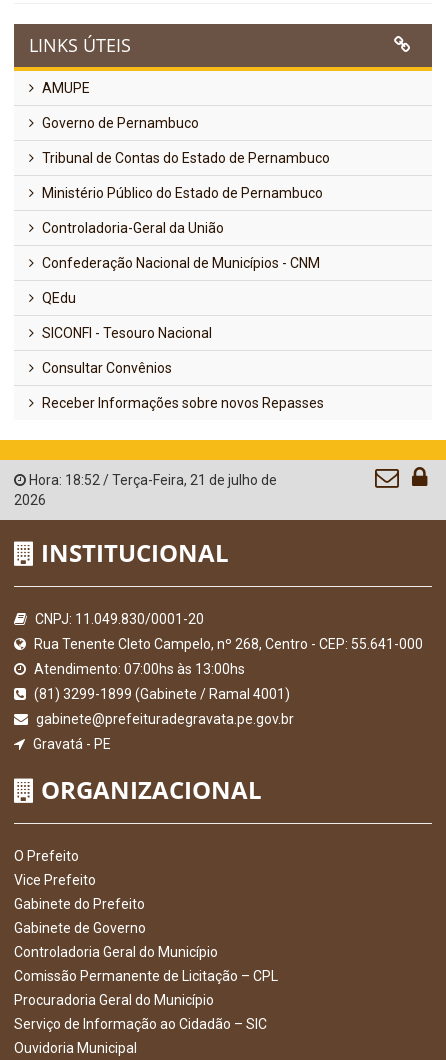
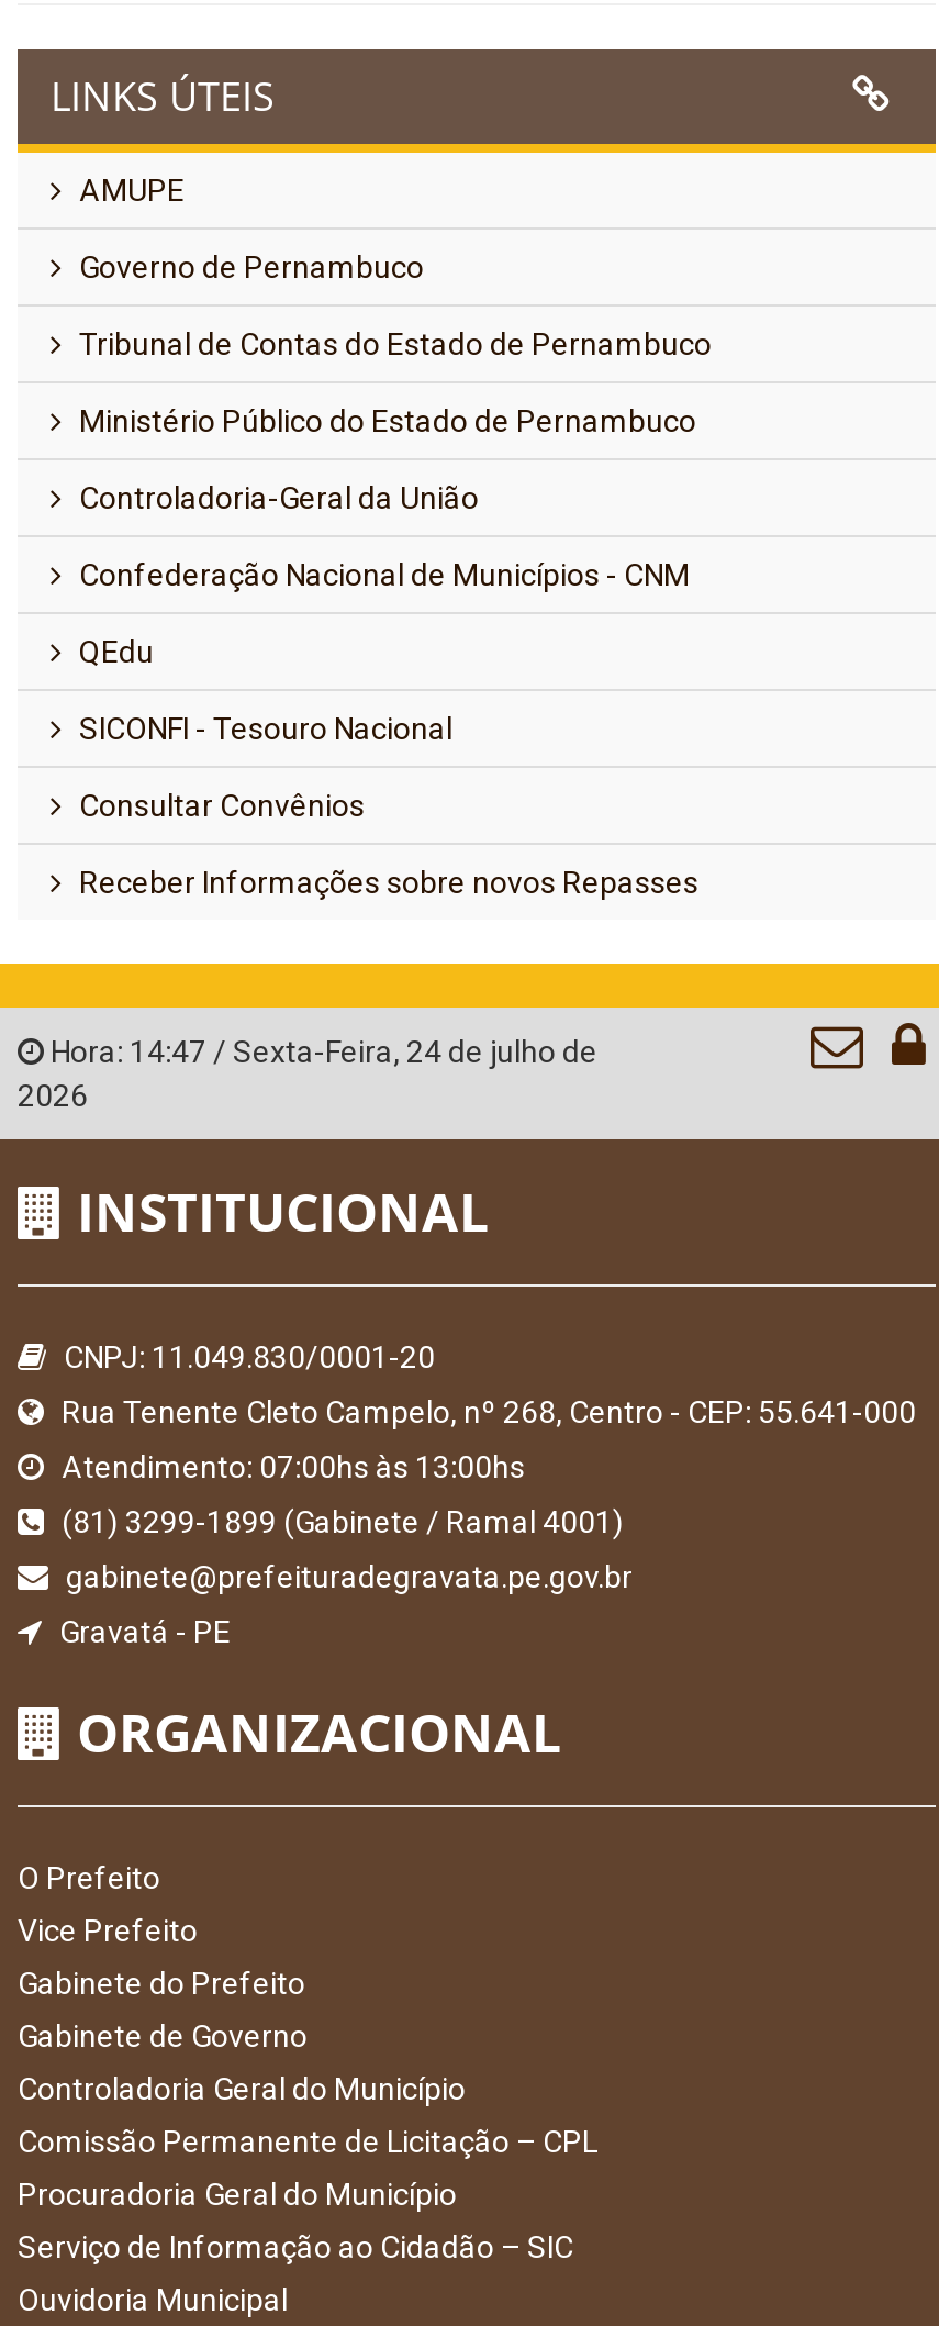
[26,472,277,488] Hora: 18:52 / Terça-Feira, 21 de julho de -> [44,1034,597,1069] Hora: 14:47 / Sexta-Feira, 24 de julho de

